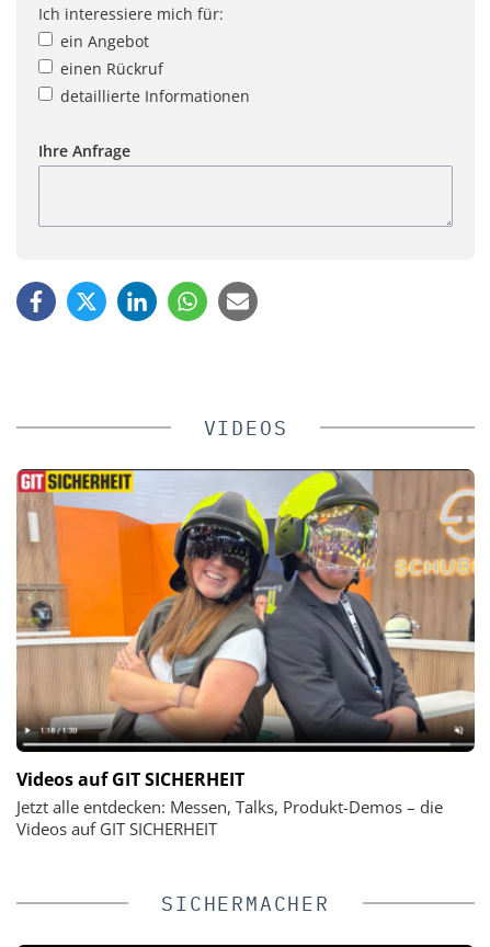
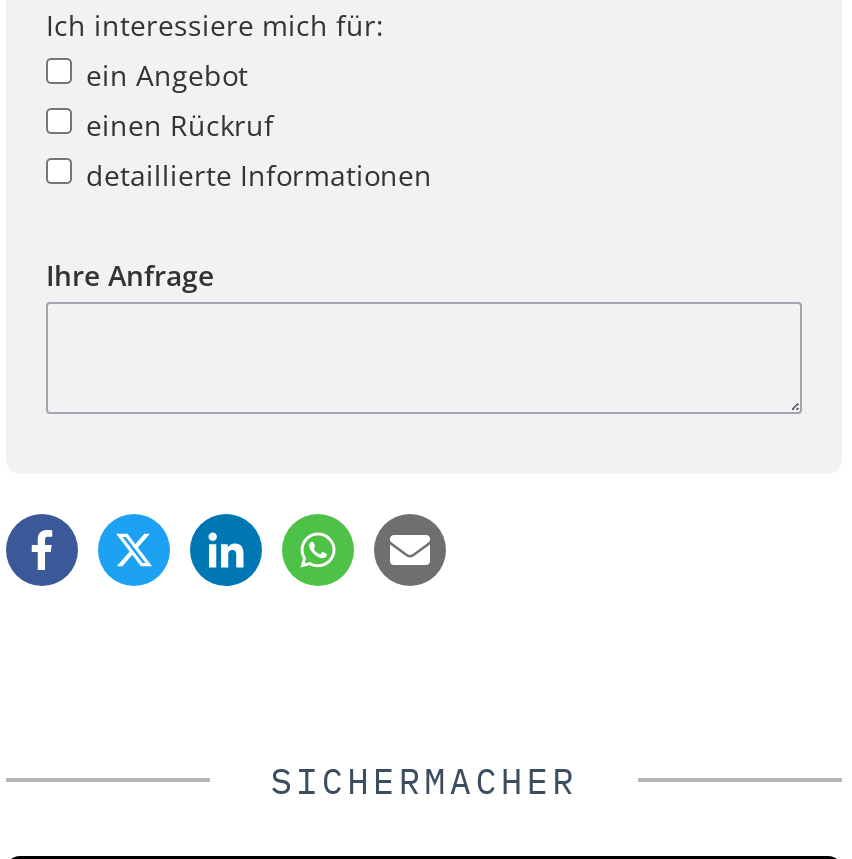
[203,415,288,440] VIDEOS -> none
[15,470,476,840] [image] | Videos auf GIT SICHERHEIT | Jetzt alle entdecken: Messen, Talks, Produkt-Demos – die | Videos auf GIT SICHERHEIT -> none

